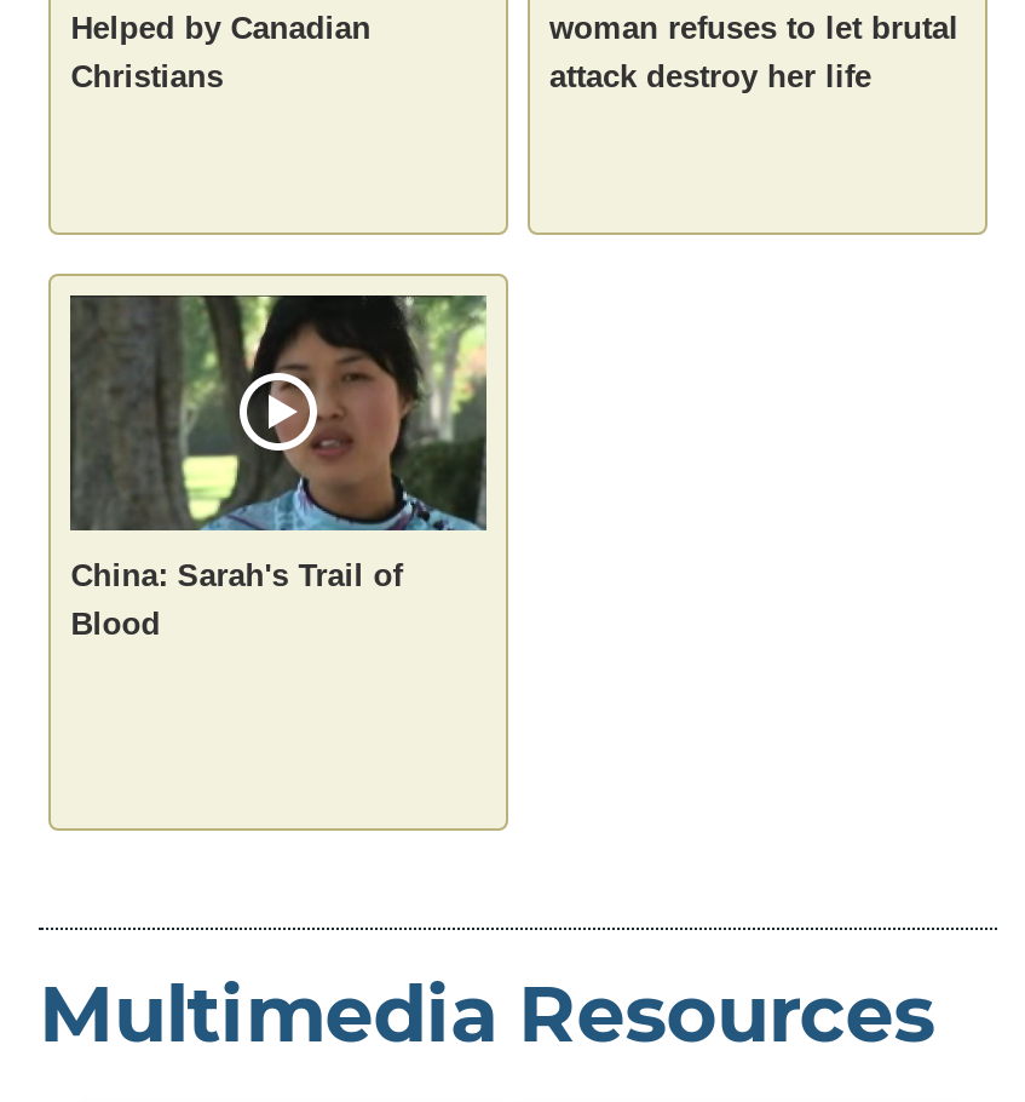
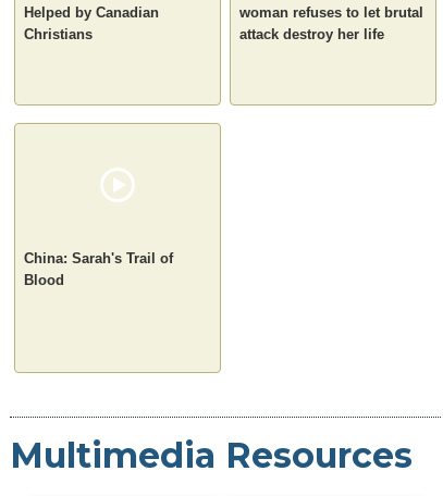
[68,293,489,533] [image] -> none

